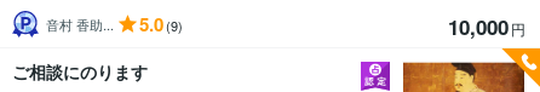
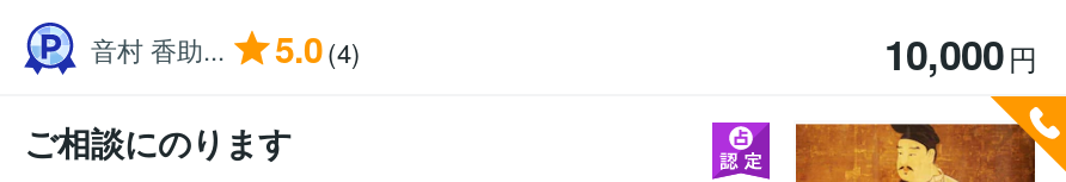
[46,11,183,38] 音村 香助... 5.0 (9) -> [91,24,361,76] 音村 香助... 5.0 (4)

